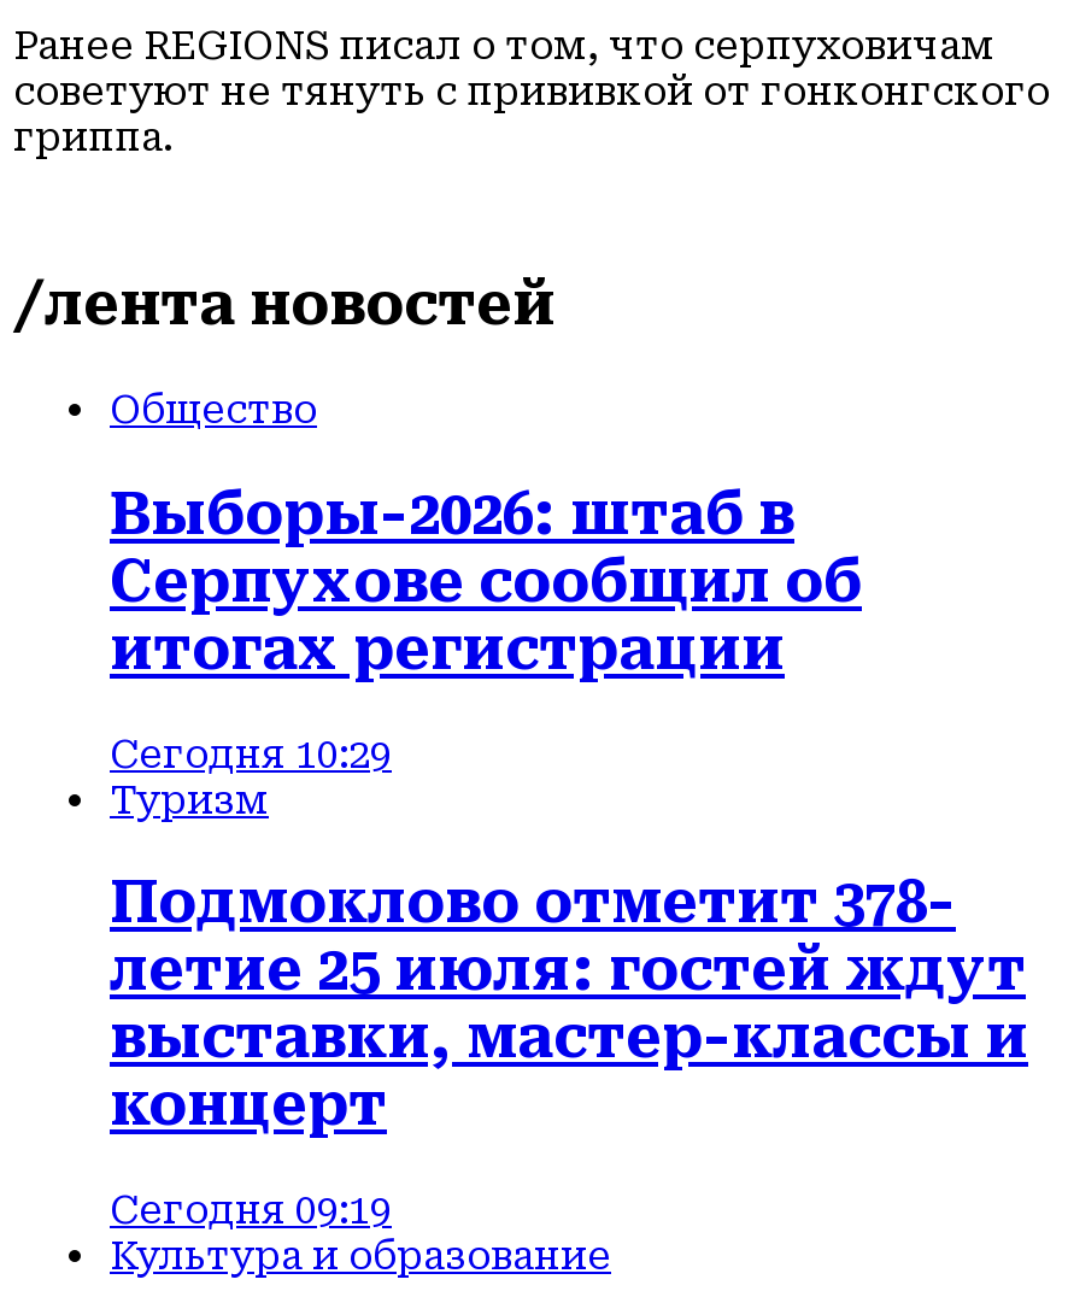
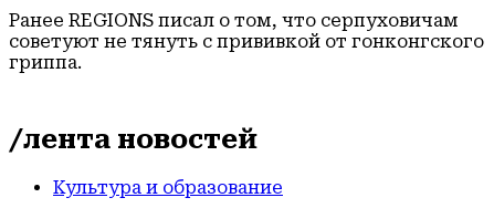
[110,386,1028,1234] Общество | Выборы-2026: штаб в | Серпухове сообщил об | итогах регистрации | Сегодня 10:29 | Туризм | Подмоклово отметит 378- | летие 25 июля: гостей ждут | выставки, мастер-классы и | концерт | Сегодня 09:19 -> none

